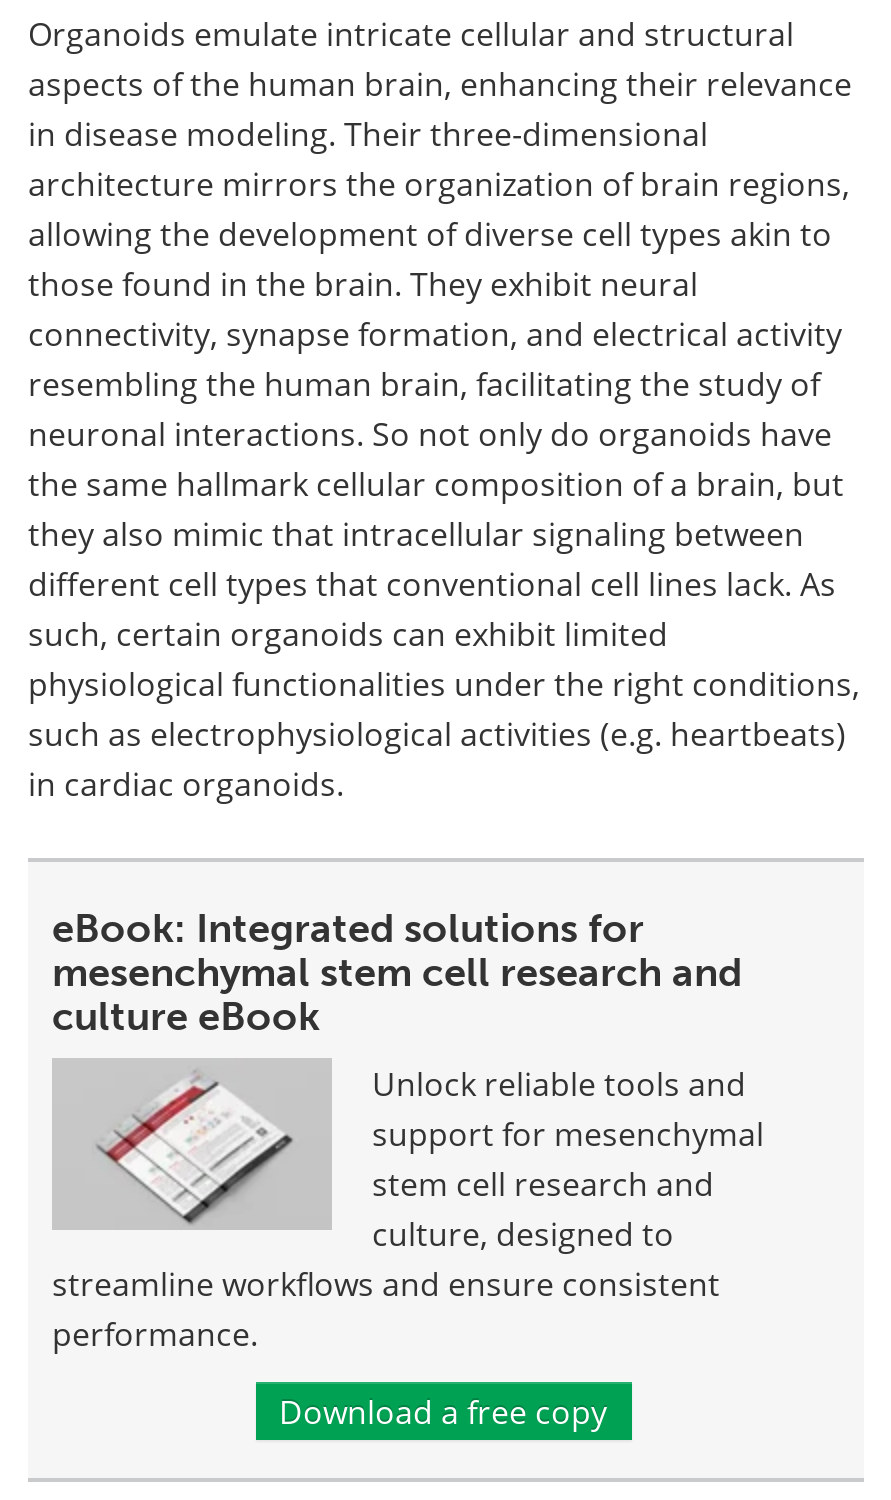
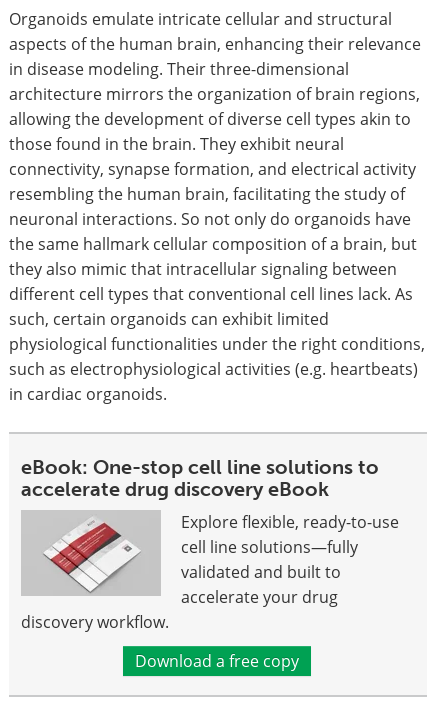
[52,904,764,1354] [image] | eBook: Integrated solutions for | mesenchymal stem cell research and | culture eBook | Unlock reliable tools and | support for mesenchymal | stem cell research and | culture, designed to | streamline workflows and ensure consistent | performance. -> [21,455,399,633] [image] | eBook: One-stop cell line solutions to | accelerate drug discovery eBook | Explore flexible, ready-to-use | cell line solutions—fully | validated and built to | accelerate your drug | discovery workflow.

